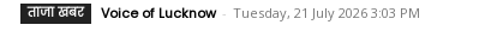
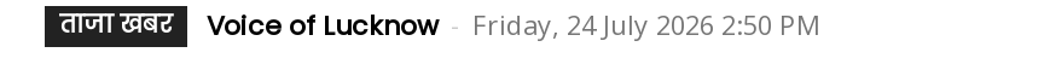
[101,3,420,23] Voice of Lucknow - Tuesday, 21 July 2026 3:03 PM -> [207,7,820,46] Voice of Lucknow - Friday, 24 July 2026 2:50 PM

